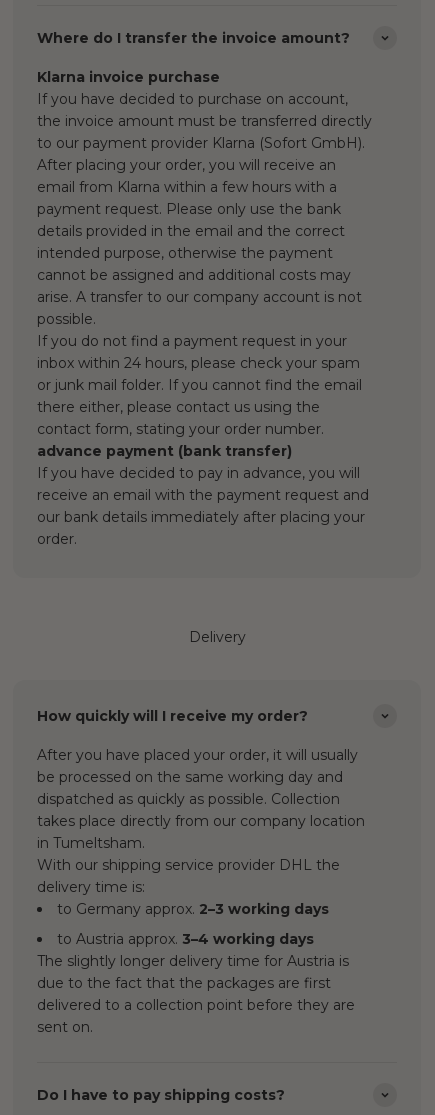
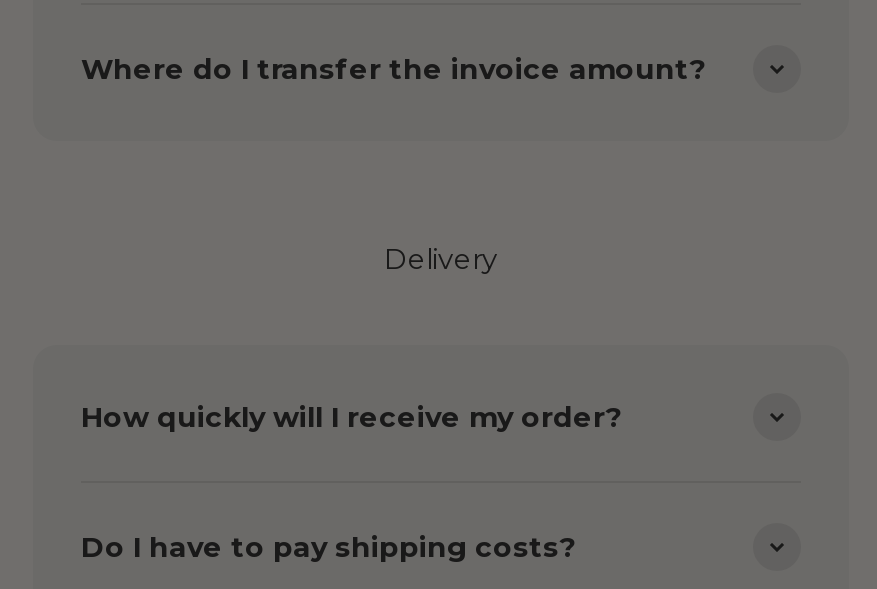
[37,68,372,548] Klarna invoice purchase | If you have decided to purchase on account, | the invoice amount must be transferred directly | to our payment provider Klarna (Sofort GmbH). | After placing your order, you will receive an | email from Klarna within a few hours with a | payment request. Please only use the bank | details provided in the email and the correct | intended purpose, otherwise the payment | cannot be assigned and additional costs may | arise. A transfer to our company account is not | possible. | If you do not find a payment request in your | inbox within 24 hours, please check your spam | or junk mail folder. If you cannot find the email | there either, please contact us using the | contact form, stating your order number. | advance payment (bank transfer) | If you have decided to pay in advance, you will | receive an email with the payment request and | our bank details immediately after placing your | order. -> none
[37,746,365,1036] After you have placed your order, it will usually | be processed on the same working day and | dispatched as quickly as possible. Collection | takes place directly from our company location | in Tumeltsham. | With our shipping service provider DHL the | delivery time is: | to Germany approx. 2–3 working days | to Austria approx. 3–4 working days | The slightly longer delivery time for Austria is | due to the fact that the packages are first | delivered to a collection point before they are | sent on. -> none

